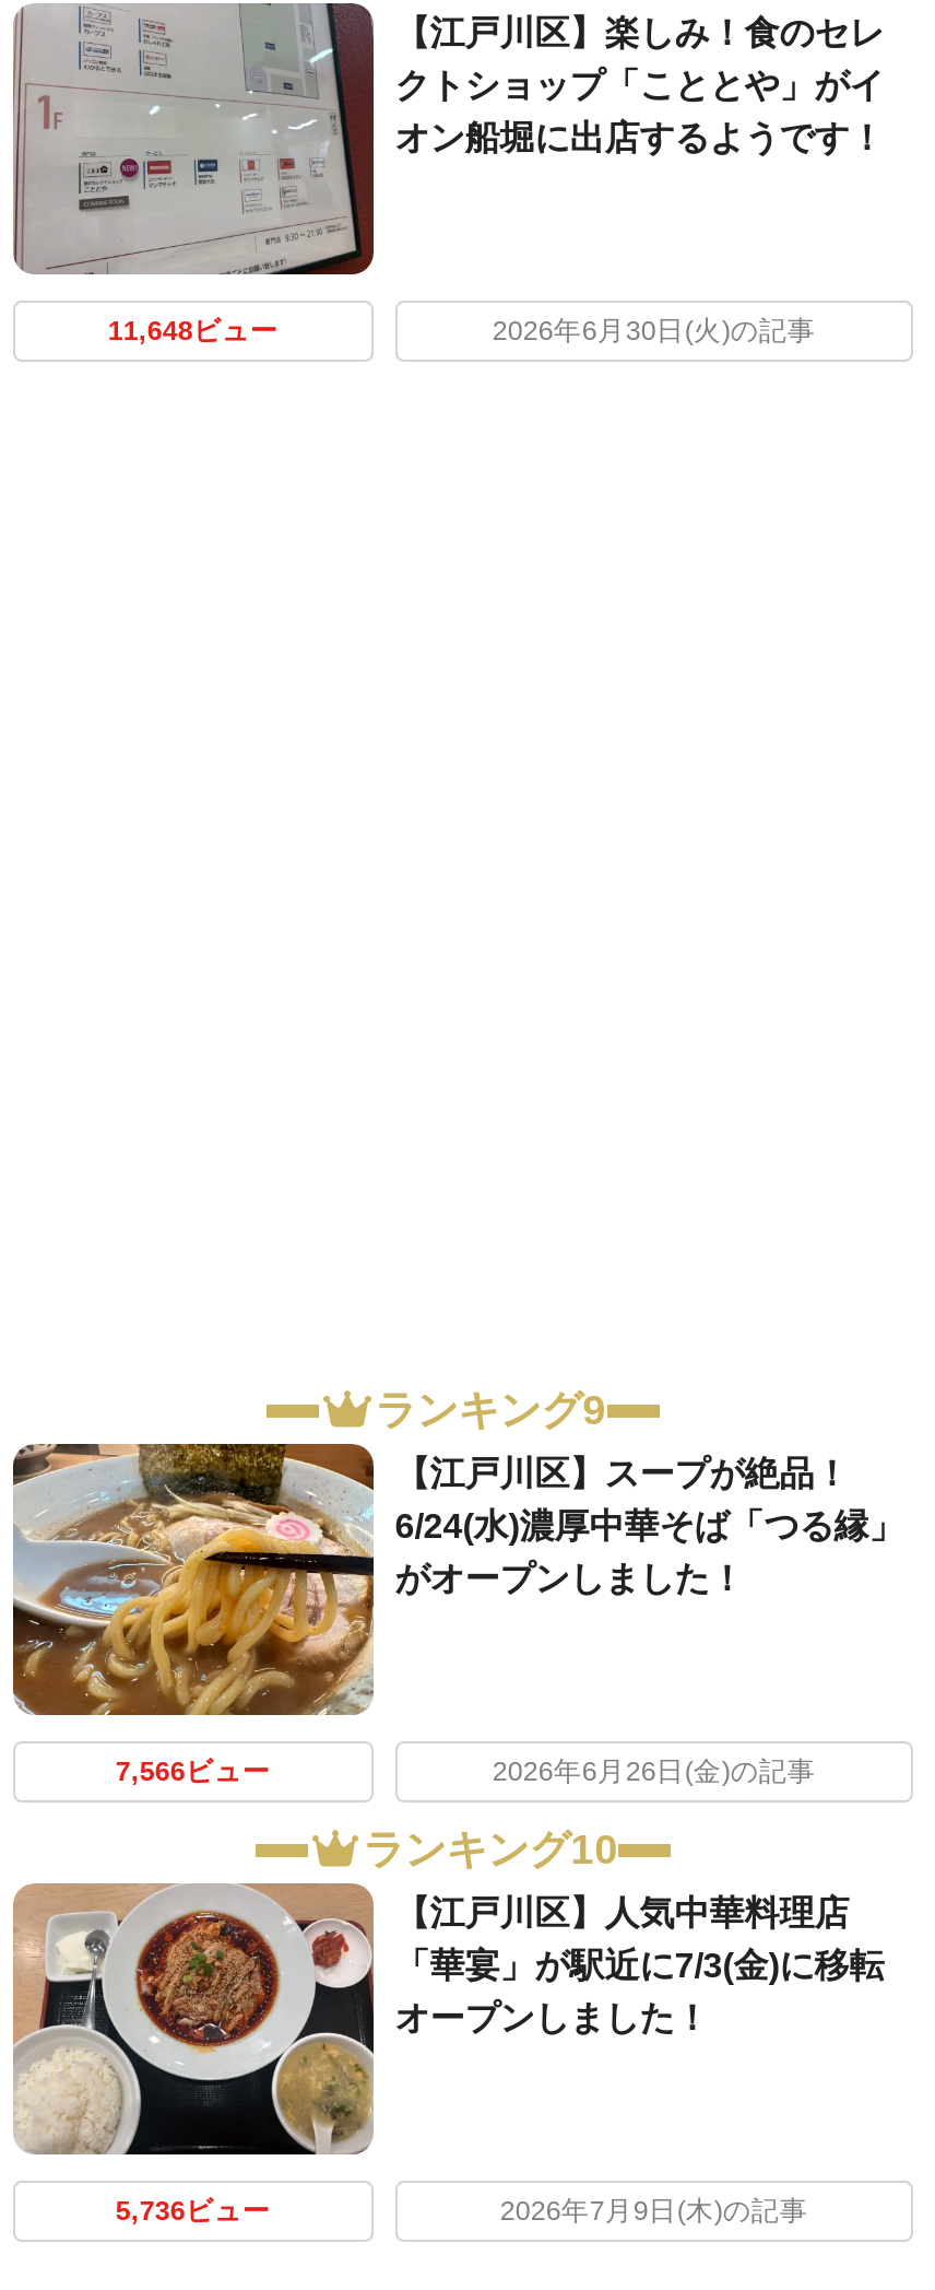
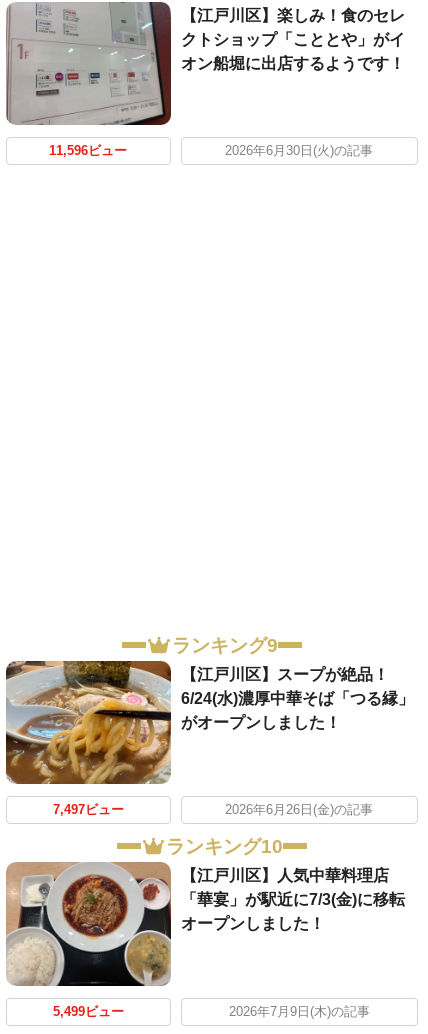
[108,315,278,345] 11,648ビュー -> [49,144,127,158] 11,596ビュー
[115,1756,270,1786] 7,566ビュー -> [53,803,124,817] 7,497ビュー
[115,2195,270,2226] 5,736ビュー -> [53,1005,124,1019] 5,499ビュー

